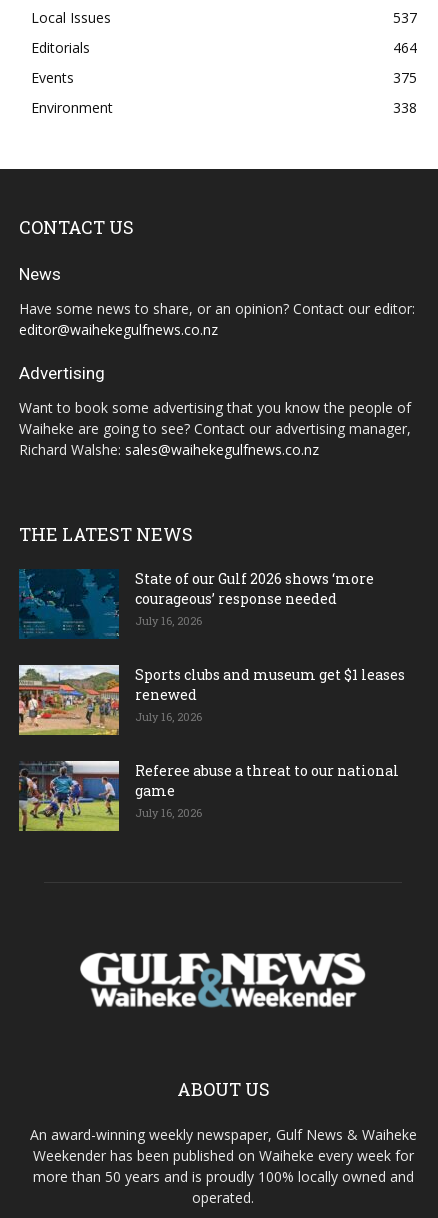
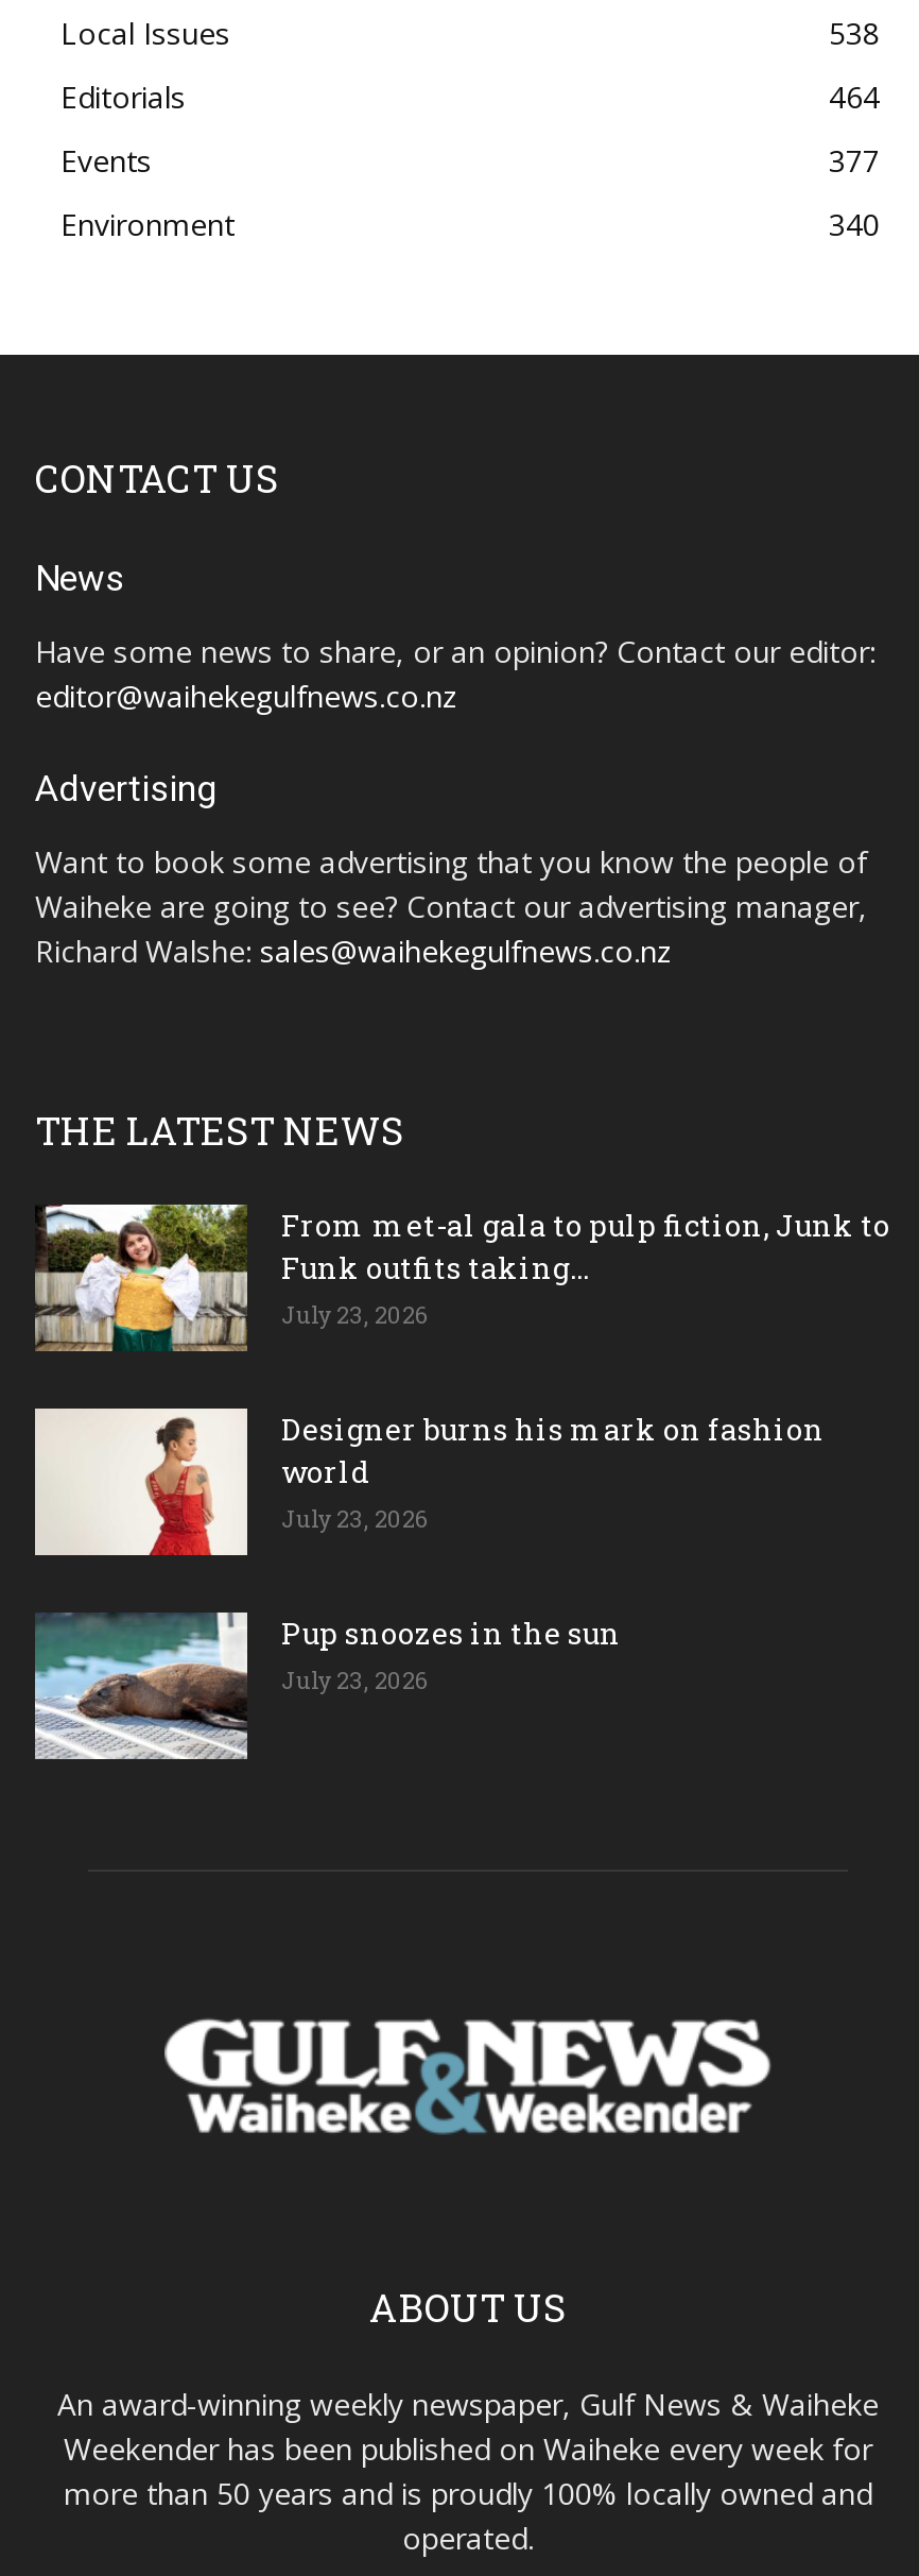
[393,8,417,27] 537 -> [829,12,880,53] 538
[393,68,417,87] 375 -> [829,140,880,180] 377
[393,98,417,117] 338 -> [829,204,880,244] 340
[18,569,374,639] [image] | State of our Gulf 2026 shows ‘more | courageous’ response needed | July 16, 2026 -> [33,1201,890,1354] [image] | From met-al gala to pulp fiction, Junk to | Funk outfits taking... | July 23, 2026
[18,664,405,736] [image] | Sports clubs and museum get $1 leases | renewed | July 16, 2026 -> [33,1405,825,1558] [image] | Designer burns his mark on fashion | world | July 23, 2026
[18,760,399,832] [image] | Referee abuse a threat to our national | game | July 16, 2026 -> [33,1611,621,1762] [image] | Pup snoozes in the sun | July 23, 2026

